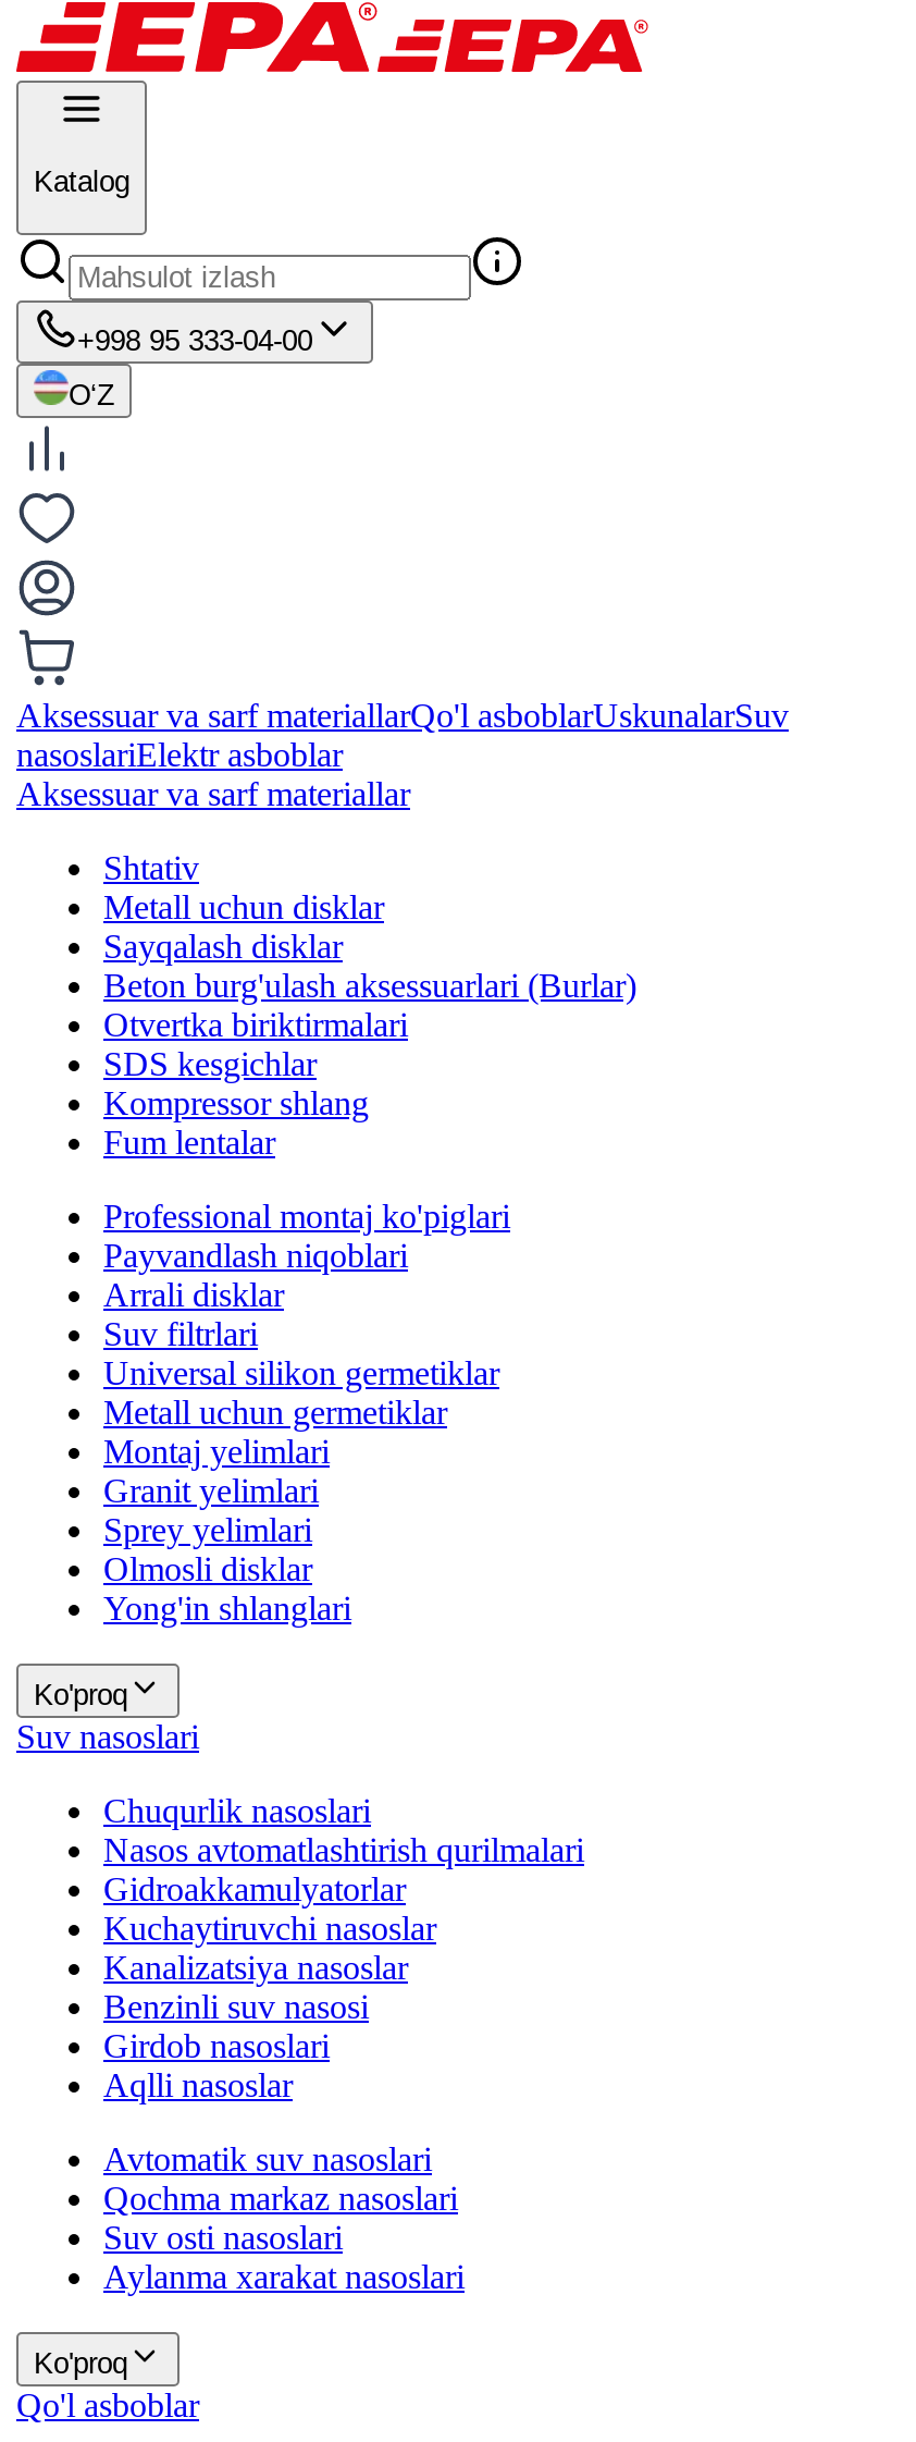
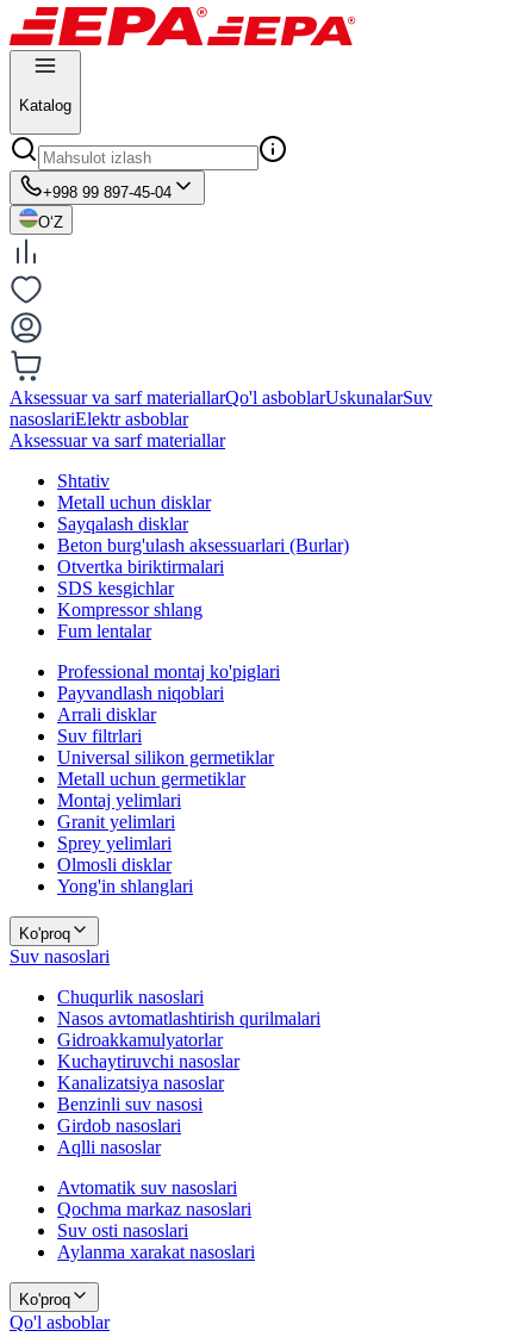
[77,324,312,356] +998 95 333-04-00 -> [43,183,172,201] +998 99 897-45-04

